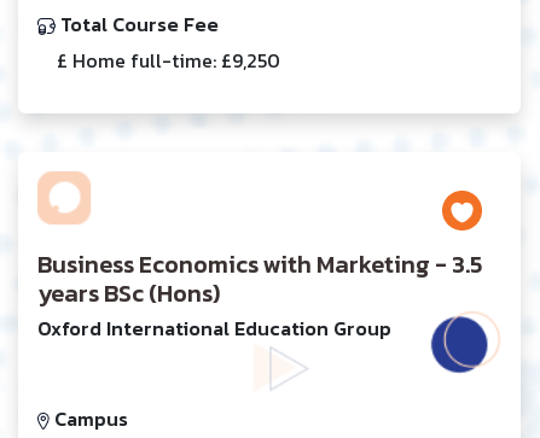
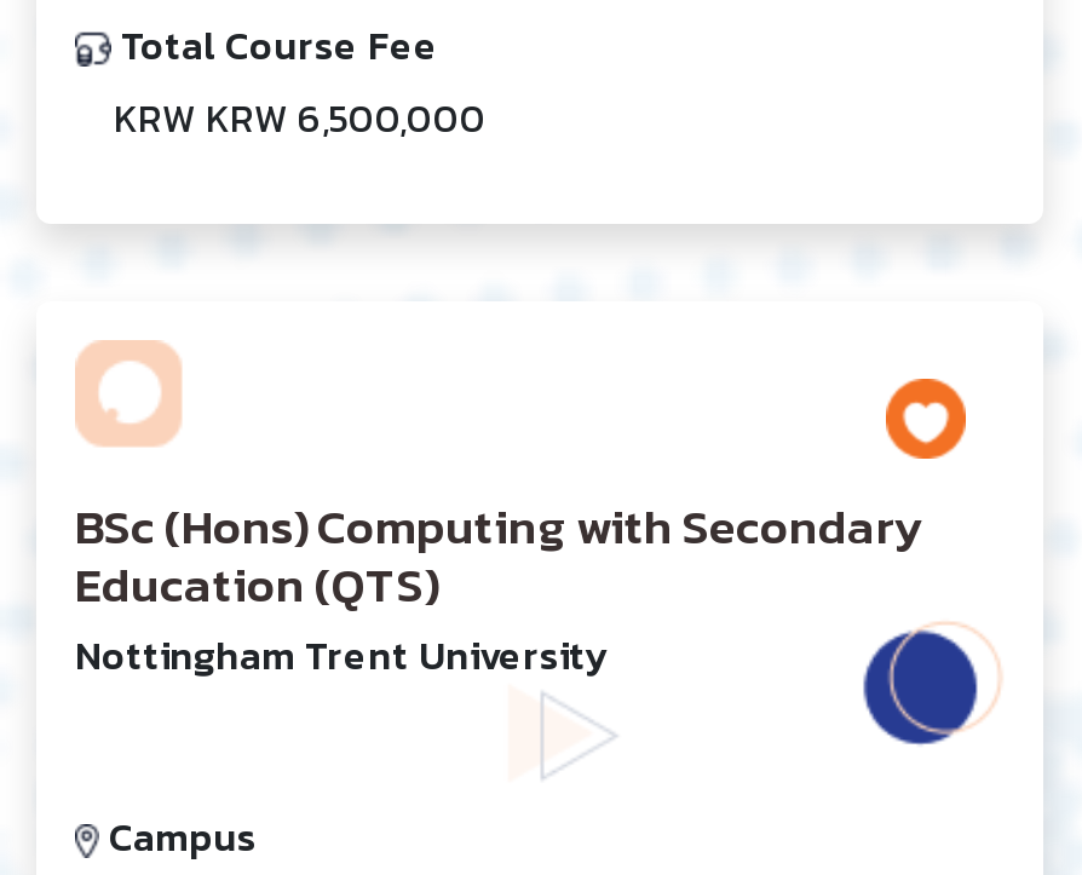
[57,45,280,74] £ Home full-time: £9,250 -> [114,88,487,146] KRW KRW 6,500,000
[37,246,483,342] Business Economics with Marketing - 3.5 | years BSc (Hons) | Oxford International Education Group -> [75,489,922,683] BSc (Hons) Computing with Secondary | Education (QTS) | Nottingham Trent University

